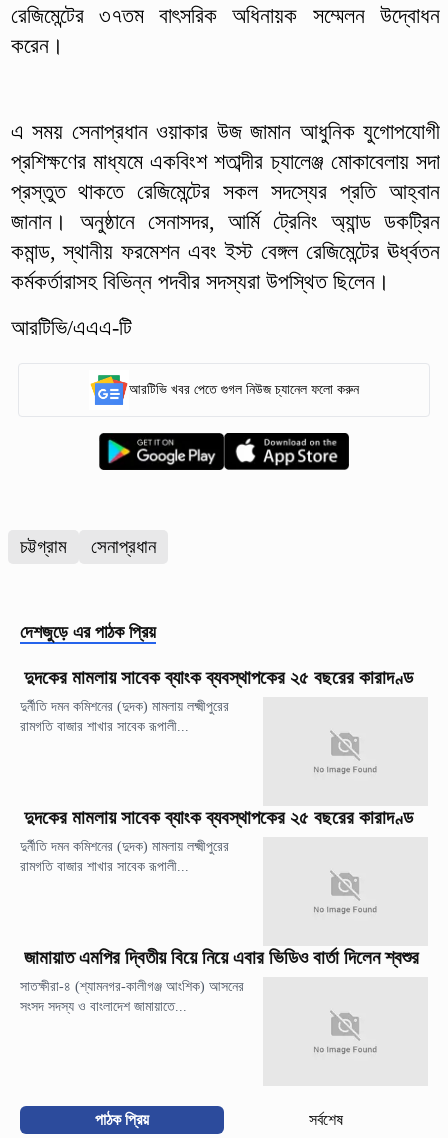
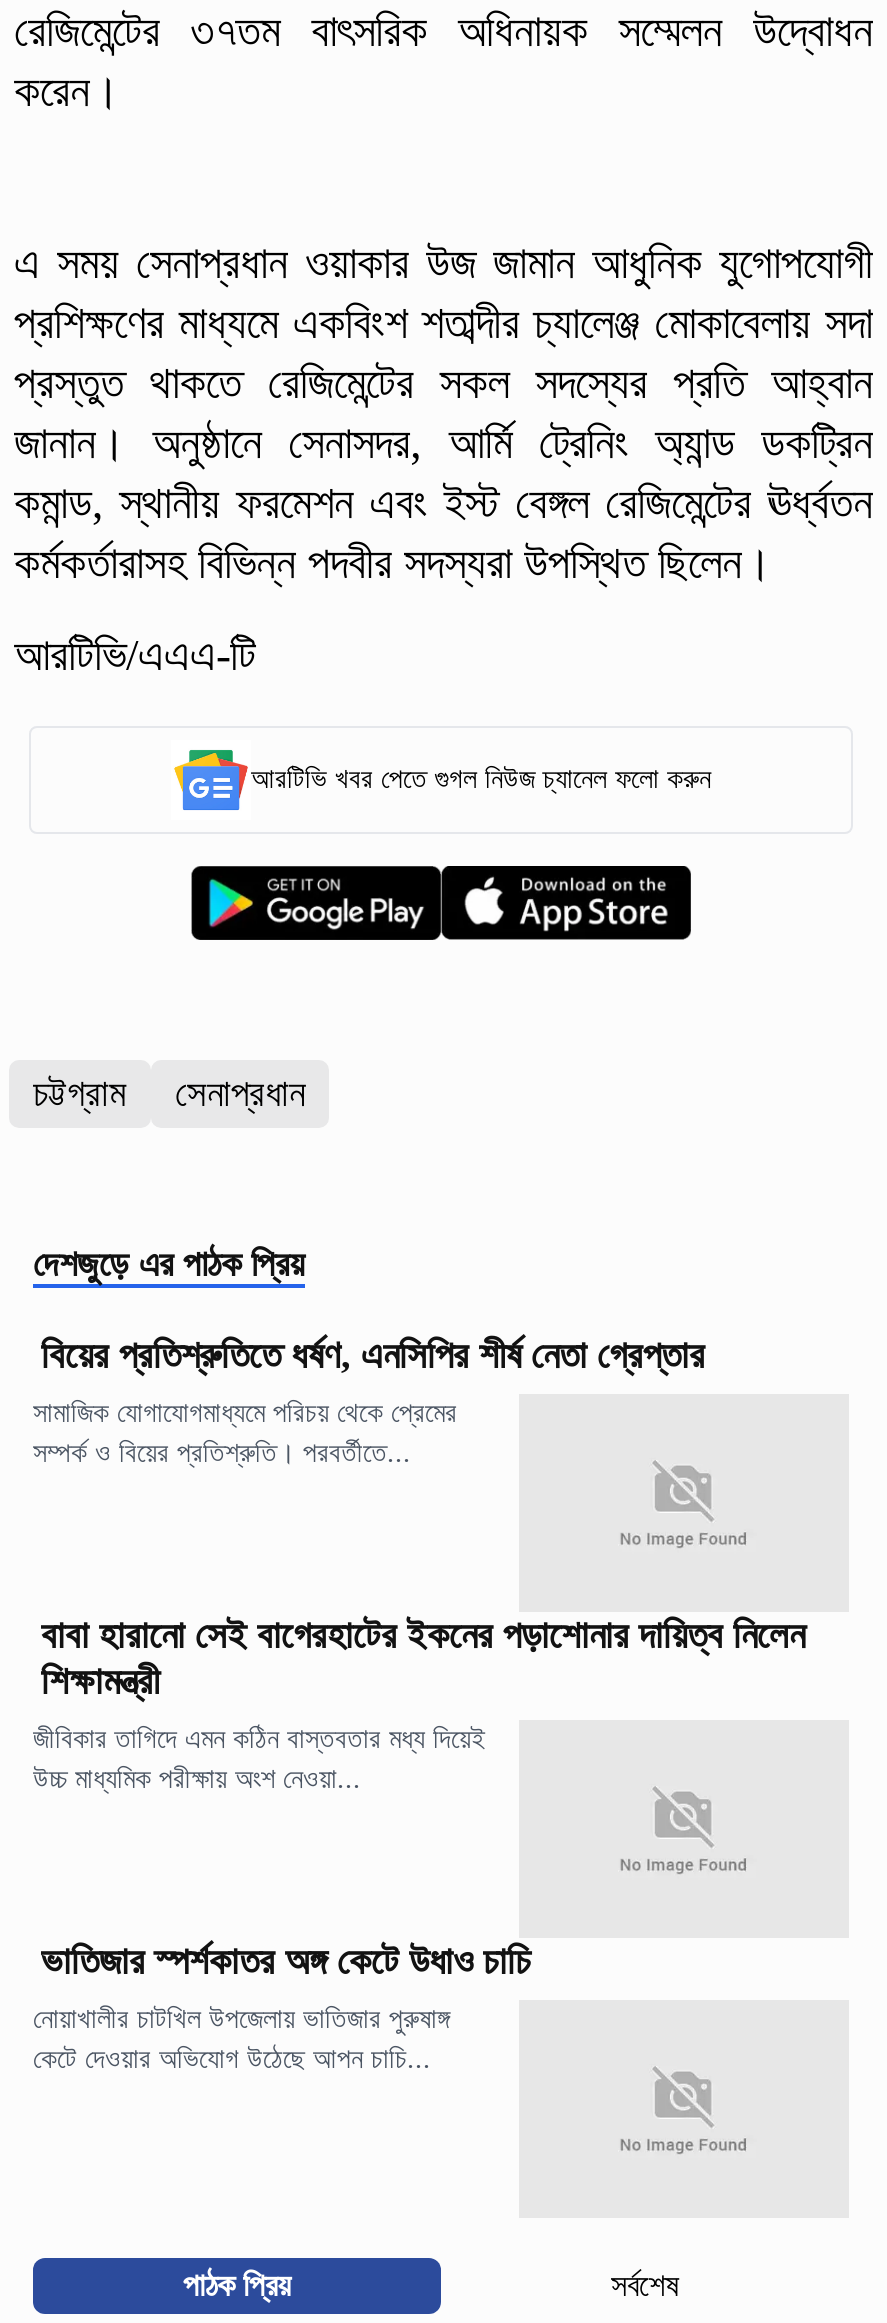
[24,667,413,688] দুদকের মামলায় সাবেক ব্যাংক ব্যবস্থাপকের ২৫ বছরের কারাদণ্ড -> [41,1334,705,1376] বিয়ের প্রতিশ্রুতিতে ধর্ষণ, এনসিপির শীর্ষ নেতা গ্রেপ্তার
[20,699,229,734] দুর্নীতি দমন কমিশনের (দুদক) মামলায় লক্ষ্মীপুরের | রামগতি বাজার শাখার সাবেক রূপালী... -> [33,1398,457,1468] সামাজিক যোগাযোগমাধ্যমে পরিচয় থেকে প্রেমের | সম্পর্ক ও বিয়ের প্রতিশ্রুতি। পরবর্তীতে...
[24,807,413,828] দুদকের মামলায় সাবেক ব্যাংক ব্যবস্থাপকের ২৫ বছরের কারাদণ্ড -> [41,1614,805,1702] বাবা হারানো সেই বাগেরহাটের ইকনের পড়াশোনার দায়িত্ব নিলেন | শিক্ষামন্ত্রী
[20,839,229,874] দুর্নীতি দমন কমিশনের (দুদক) মামলায় লক্ষ্মীপুরের | রামগতি বাজার শাখার সাবেক রূপালী... -> [33,1724,485,1794] জীবিকার তাগিদে এমন কঠিন বাস্তবতার মধ্য দিয়েই | উচ্চ মাধ্যমিক পরীক্ষায় অংশ নেওয়া...
[24,947,419,968] জামায়াত এমপির দ্বিতীয় বিয়ে নিয়ে এবার ভিডিও বার্তা দিলেন শ্বশুর -> [41,1940,531,1982] ভাতিজার স্পর্শকাতর অঙ্গ কেটে উধাও চাচি
[20,979,244,1014] সাতক্ষীরা-৪ (শ্যামনগর-কালীগঞ্জ আংশিক) আসনের | সংসদ সদস্য ও বাংলাদেশ জামায়াতে... -> [33,2004,451,2074] নোয়াখালীর চাটখিল উপজেলায় ভাতিজার পুরুষাঙ্গ | কেটে দেওয়ার অভিযোগ উঠেছে আপন চাচি...

